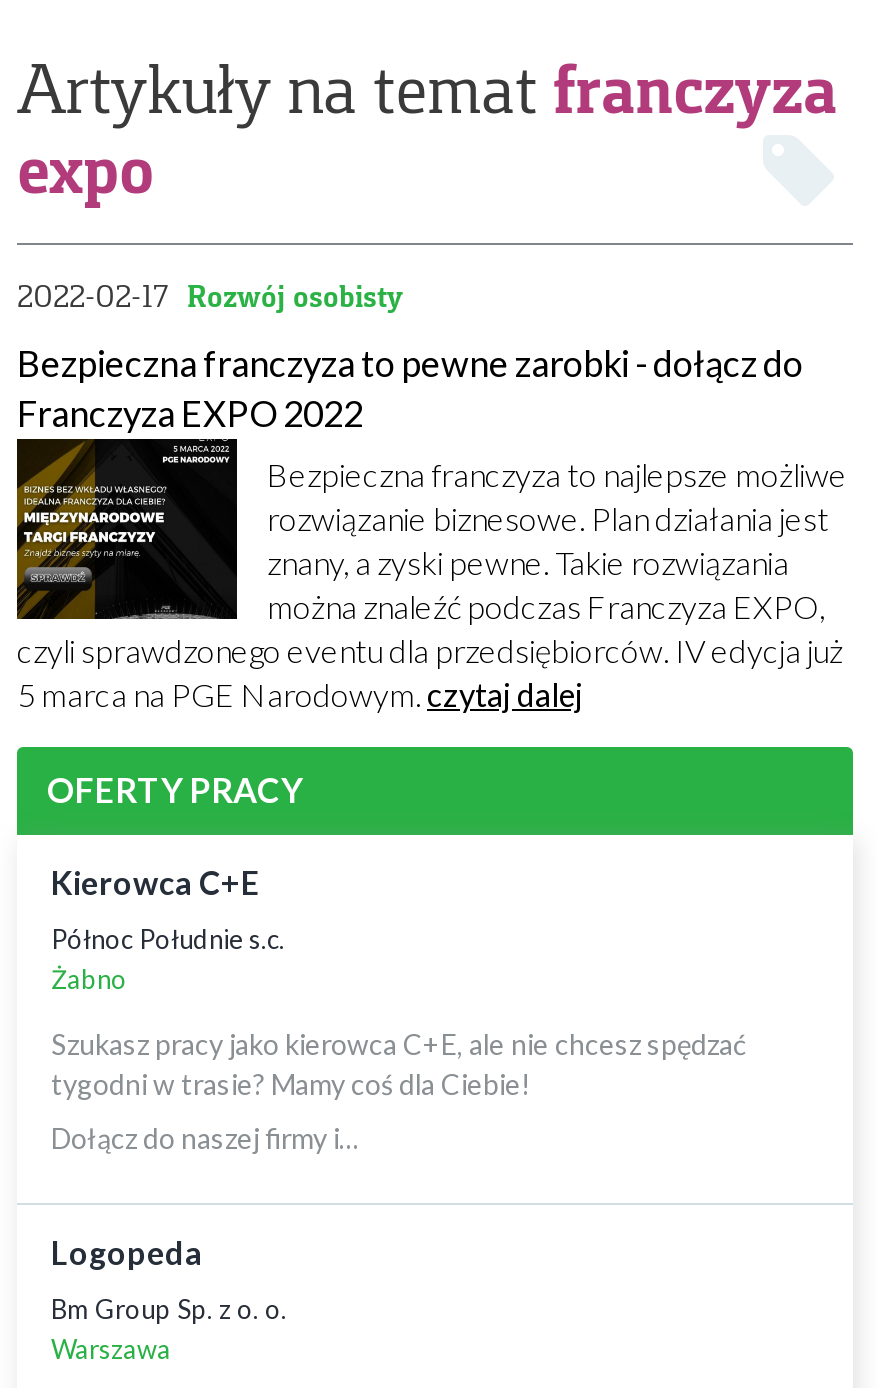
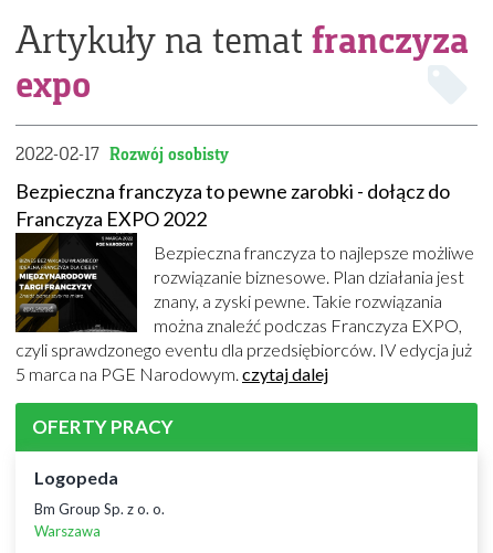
[51,863,747,1155] Kierowca C+E | Północ Południe s.c. | Żabno | Szukasz pracy jako kierowca C+E, ale nie chcesz spędzać | tygodni w trasie? Mamy coś dla Ciebie! | Dołącz do naszej firmy i… -> none

